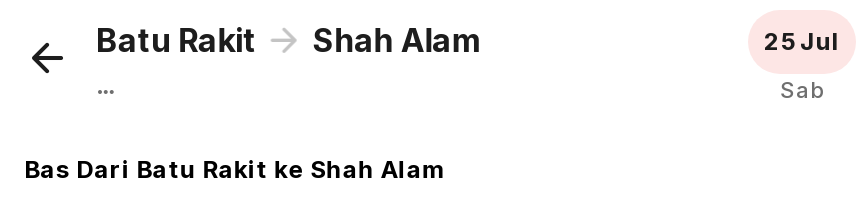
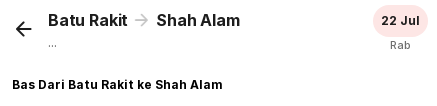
[764,26,840,56] 25 Jul -> [381,13,420,28] 22 Jul
[780,76,824,104] Sab -> [390,38,411,52] Rab

